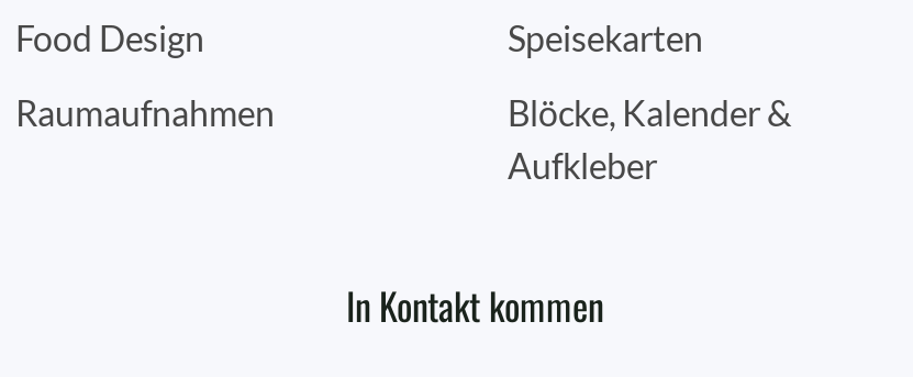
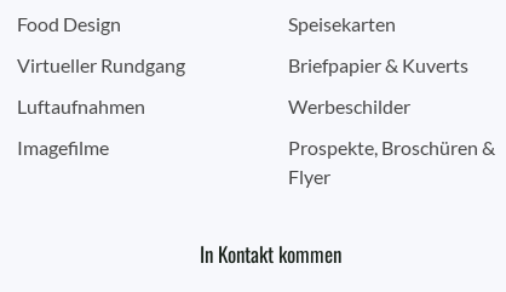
[15,91,275,133] Raumaufnahmen -> [17,53,185,159] Virtueller Rundgang | Luftaufnahmen | Imagefilme
[508,91,791,186] Blöcke, Kalender & | Aufkleber -> [288,53,495,188] Briefpapier & Kuverts | Werbeschilder | Prospekte, Broschüren & | Flyer

